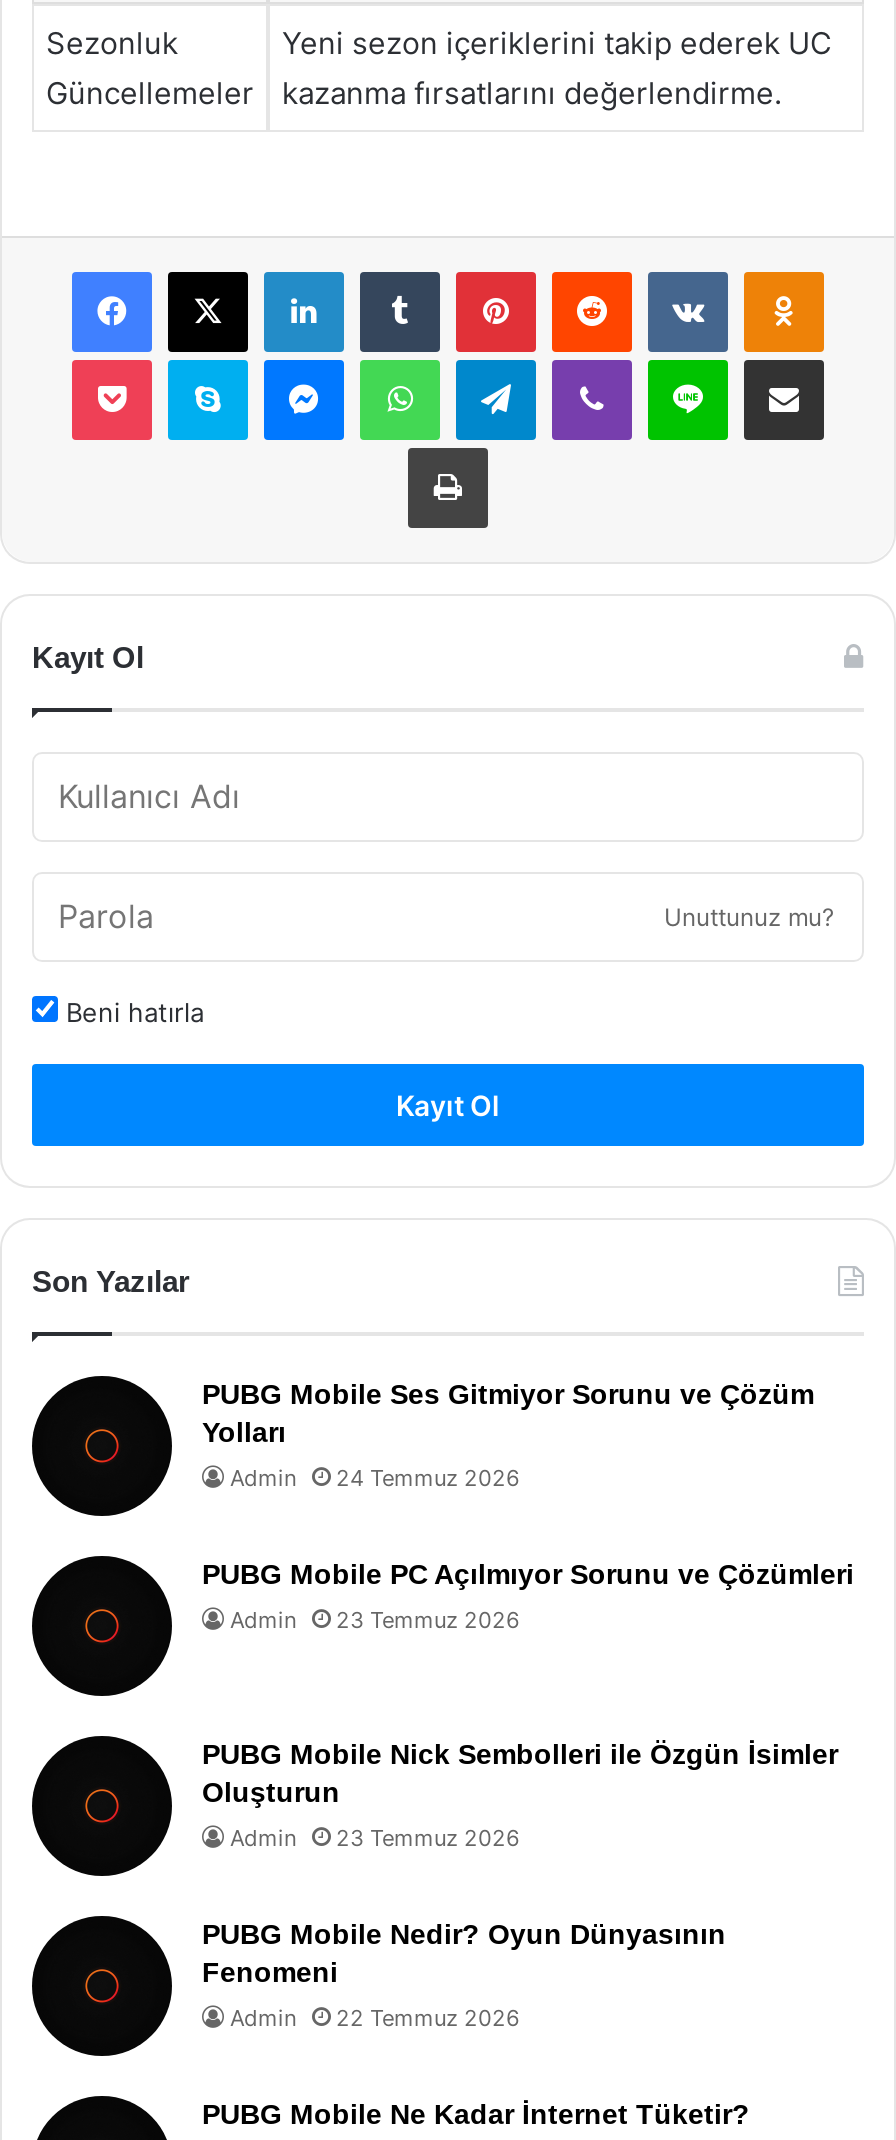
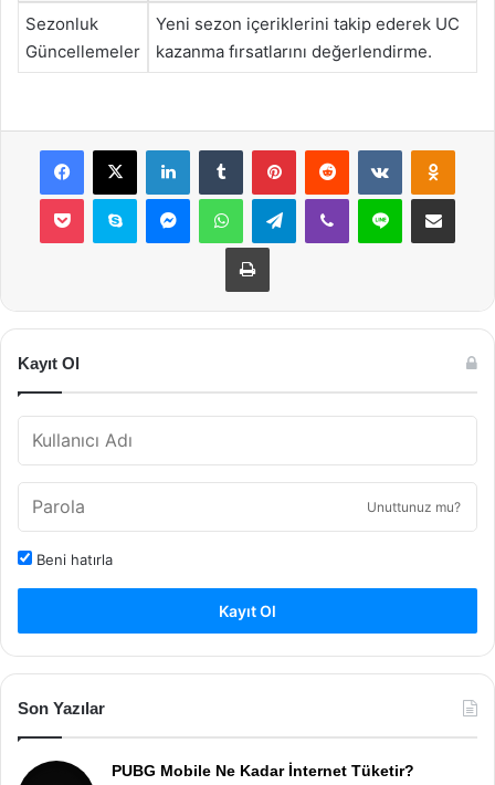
[30,1378,854,1634] [image] | PUBG Mobile Ses Gitmiyor Sorunu ve Çözüm | Yolları | Admin | 24 Temmuz 2026 | PUBG Mobile PC Açılmıyor Sorunu ve Çözümleri | Admin | 23 Temmuz 2026 -> none
[30,1554,838,2032] [image] | PUBG Mobile Nick Sembolleri ile Özgün İsimler | Oluşturun | Admin | 23 Temmuz 2026 | PUBG Mobile Nedir? Oyun Dünyasının | Fenomeni | Admin | 22 Temmuz 2026 -> none
[30,1716,174,1878] [image] -> none
[30,1914,174,2056] [image] -> none

